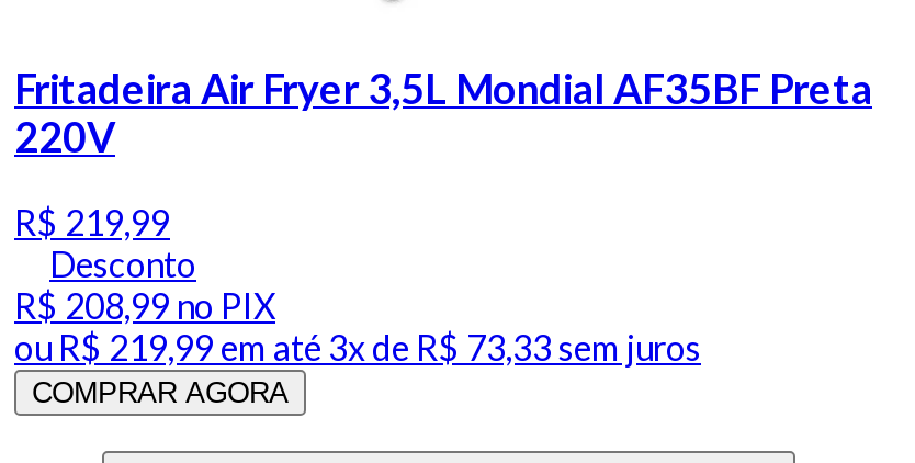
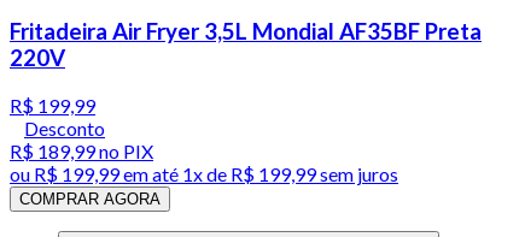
[14,201,170,243] R$ 219,99 -> [10,94,95,116] R$ 199,99
[14,285,275,327] R$ 208,99 no PIX -> [10,139,153,162] R$ 189,99 no PIX
[14,327,701,368] ou R$ 219,99 em até 3x de R$ 73,33 sem juros -> [10,162,398,185] ou R$ 199,99 em até 1x de R$ 199,99 sem juros

